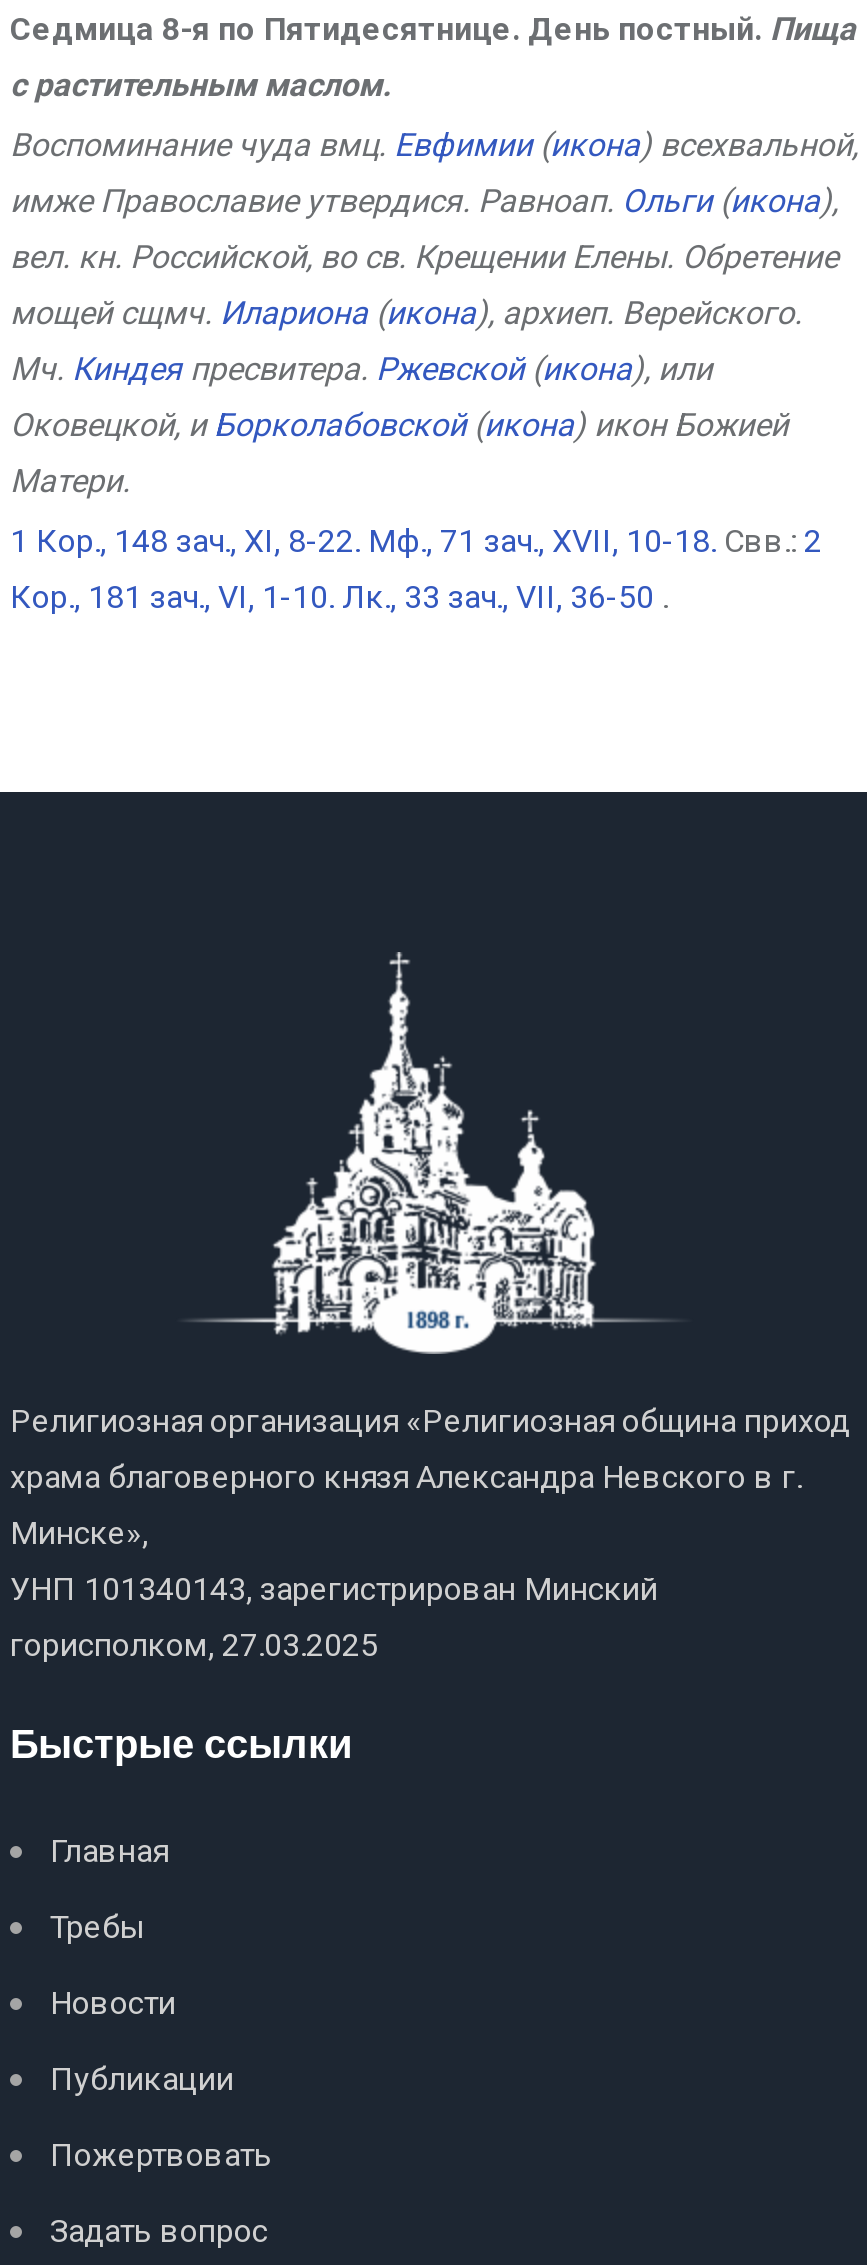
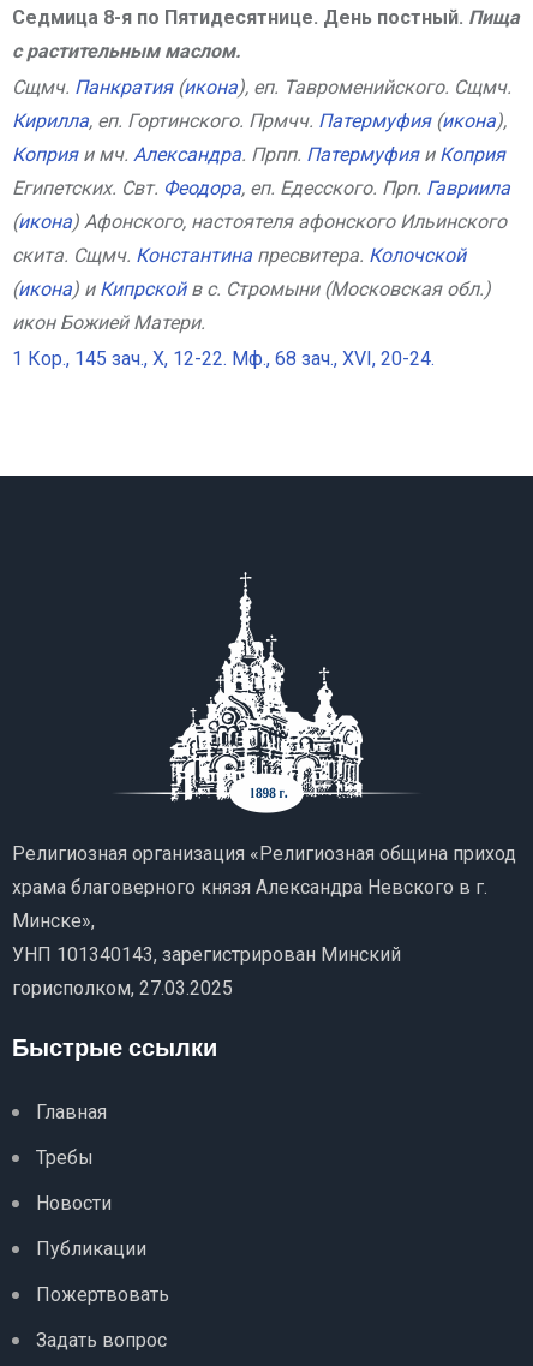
[10,126,858,164] Воспоминание чуда вмц. Евфимии (икона) всехвальной, -> [12,76,511,99] Сщмч. Панкратия (икона), еп. Тавроменийского. Сщмч.
[10,182,838,220] имже Православие утвердися. Равноап. Ольги (икона), -> [12,110,507,132] Кирилла, еп. Гортинского. Прмчч. Патермуфия (икона),
[10,238,838,276] вел. кн. Российской, во св. Крещении Елены. Обретение -> [12,143,505,166] Коприя и мч. Александра. Прпп. Патермуфия и Коприя
[10,294,802,332] мощей сщмч. Илариона (икона), архиеп. Верейского. -> [12,177,510,200] Египетских. Свт. Феодора, еп. Едесского. Прп. Гавриила
[10,350,712,388] Мч. Киндея пресвитера. Ржевской (икона), или -> [12,210,507,233] (икона) Афонского, настоятеля афонского Ильинского
[10,406,788,444] Оковецкой, и Борколабовской (икона) икон Божией -> [12,244,466,267] скита. Сщмч. Константина пресвитера. Колочской
[10,462,130,500] Матери. -> [12,278,491,301] (икона) и Кипрской в с. Стромыни (Московская обл.)
[10,522,822,560] 1 Кор., 148 зач., XI, 8-22. Мф., 71 зач., XVII, 10-18. Свв.: 2 -> [12,311,205,334] икон Божией Матери.
[10,578,668,616] Кор., 181 зач., VI, 1-10. Лк., 33 зач., VII, 36-50 . -> [12,347,435,370] 1 Кор., 145 зач., X, 12-22. Мф., 68 зач., XVI, 20-24.

